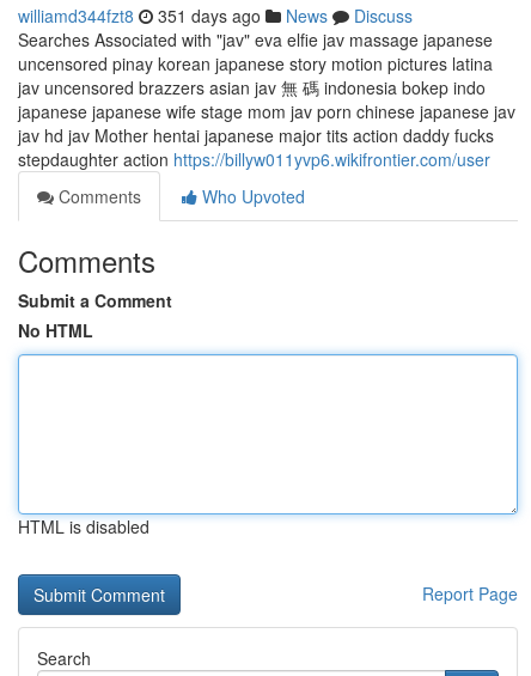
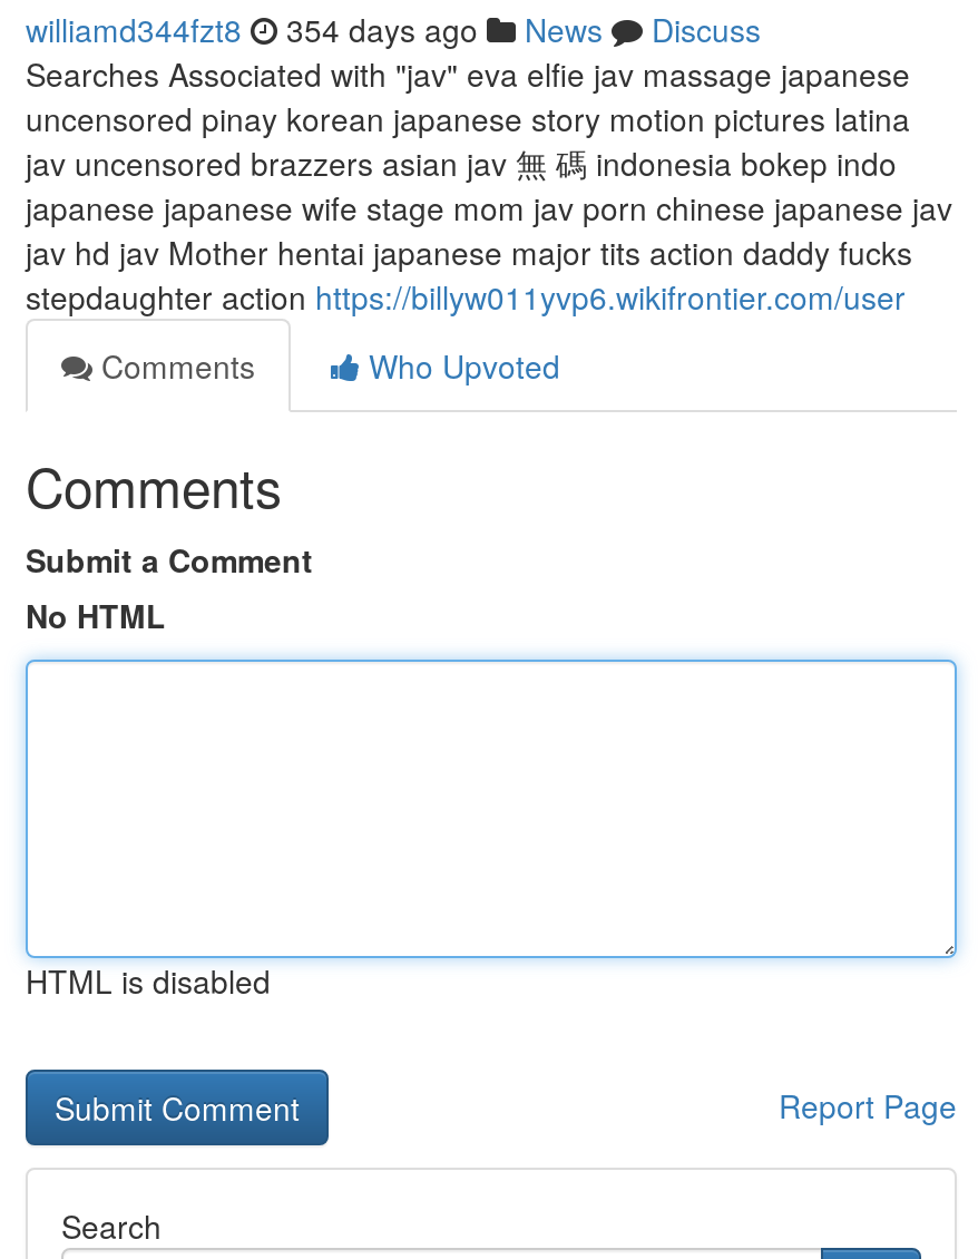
[18,4,413,28] williamd344fzt8 351 days ago News Discuss -> [26,7,761,51] williamd344fzt8 354 days ago News Discuss

